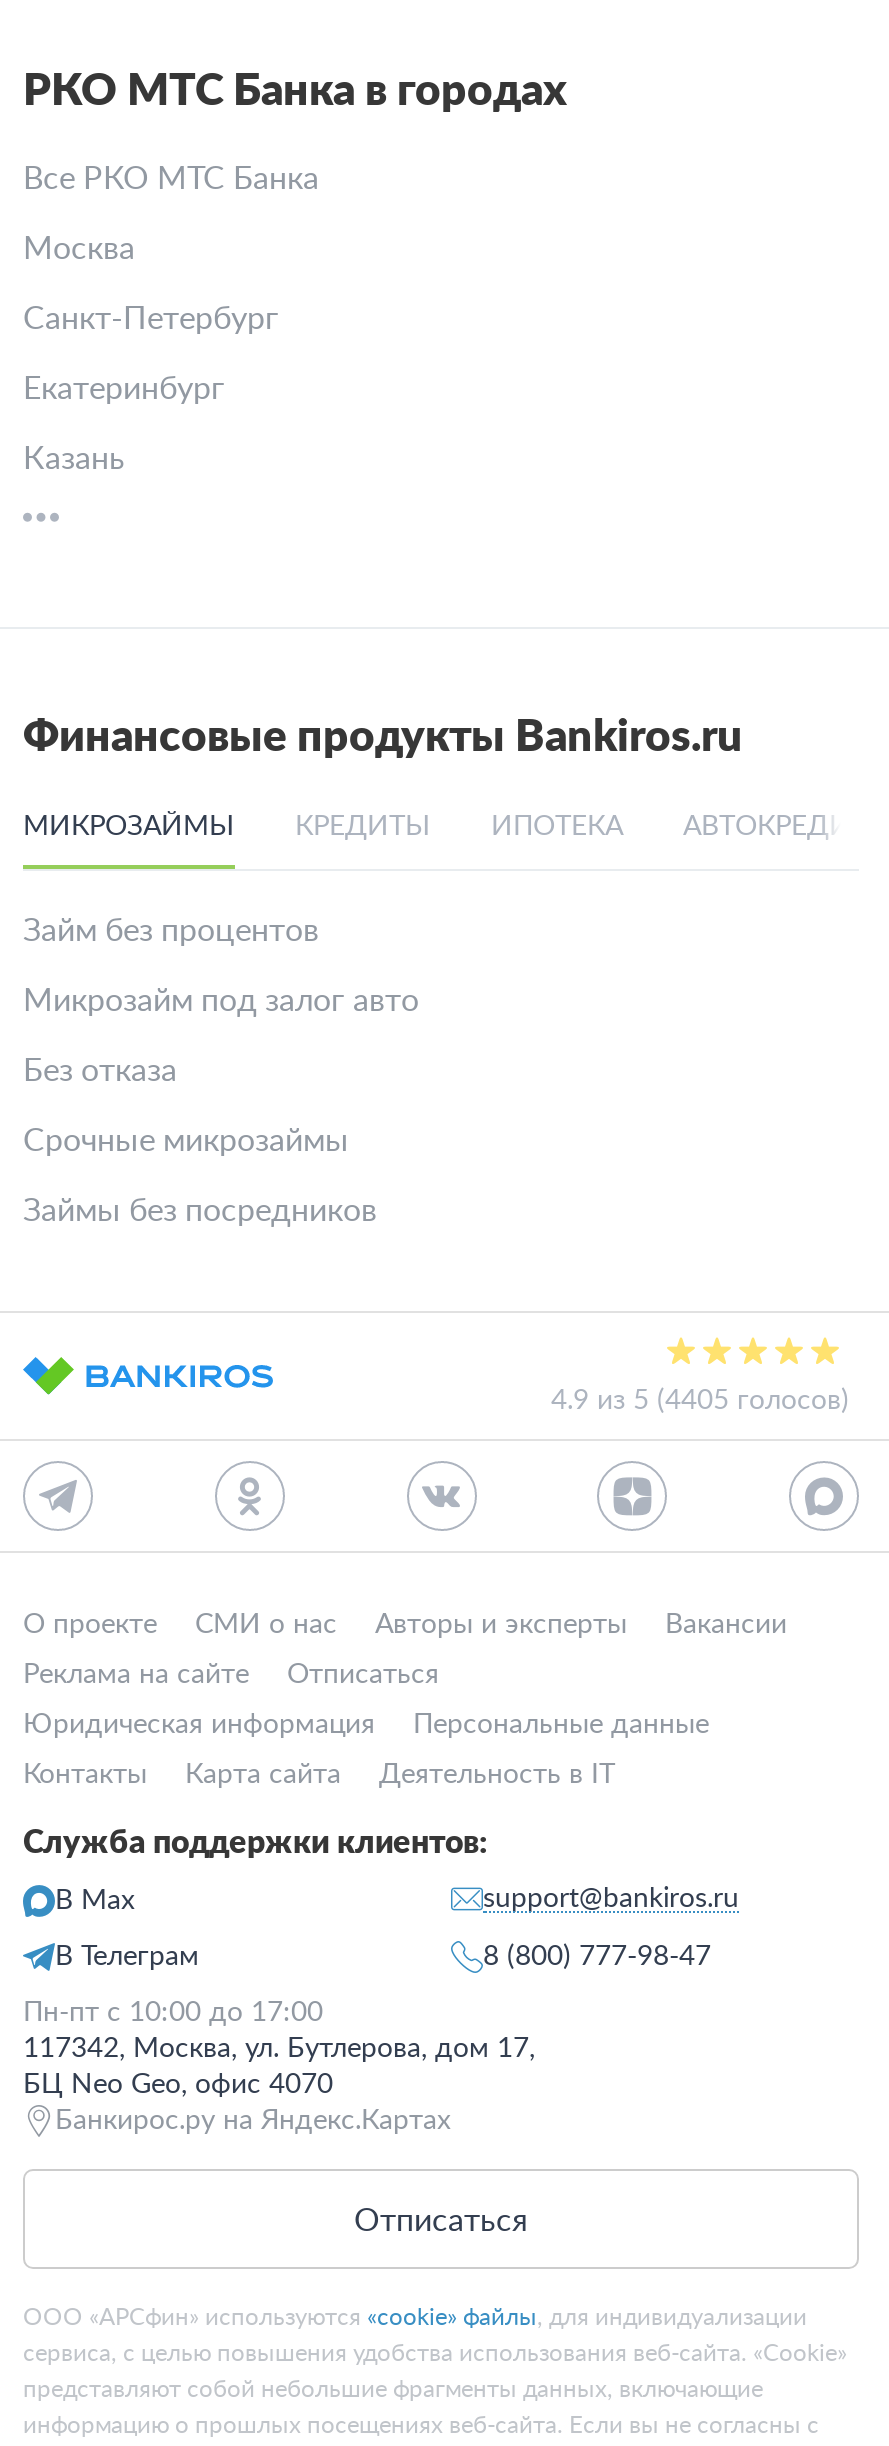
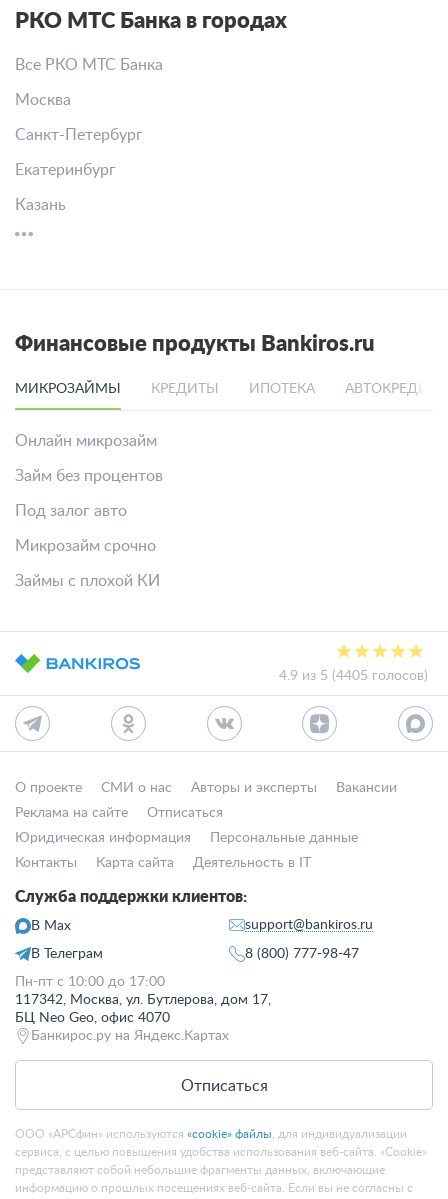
none -> [15,433,157,449] Онлайн микрозайм
moved [23,915,319,947] -> [15,468,163,484]: Займ без процентов
[23,985,419,1227] Микрозайм под залог авто | Без отказа | Срочные микрозаймы | Займы без посредников -> [15,503,160,589] Под залог авто | Микрозайм срочно | Займы с плохой КИ

